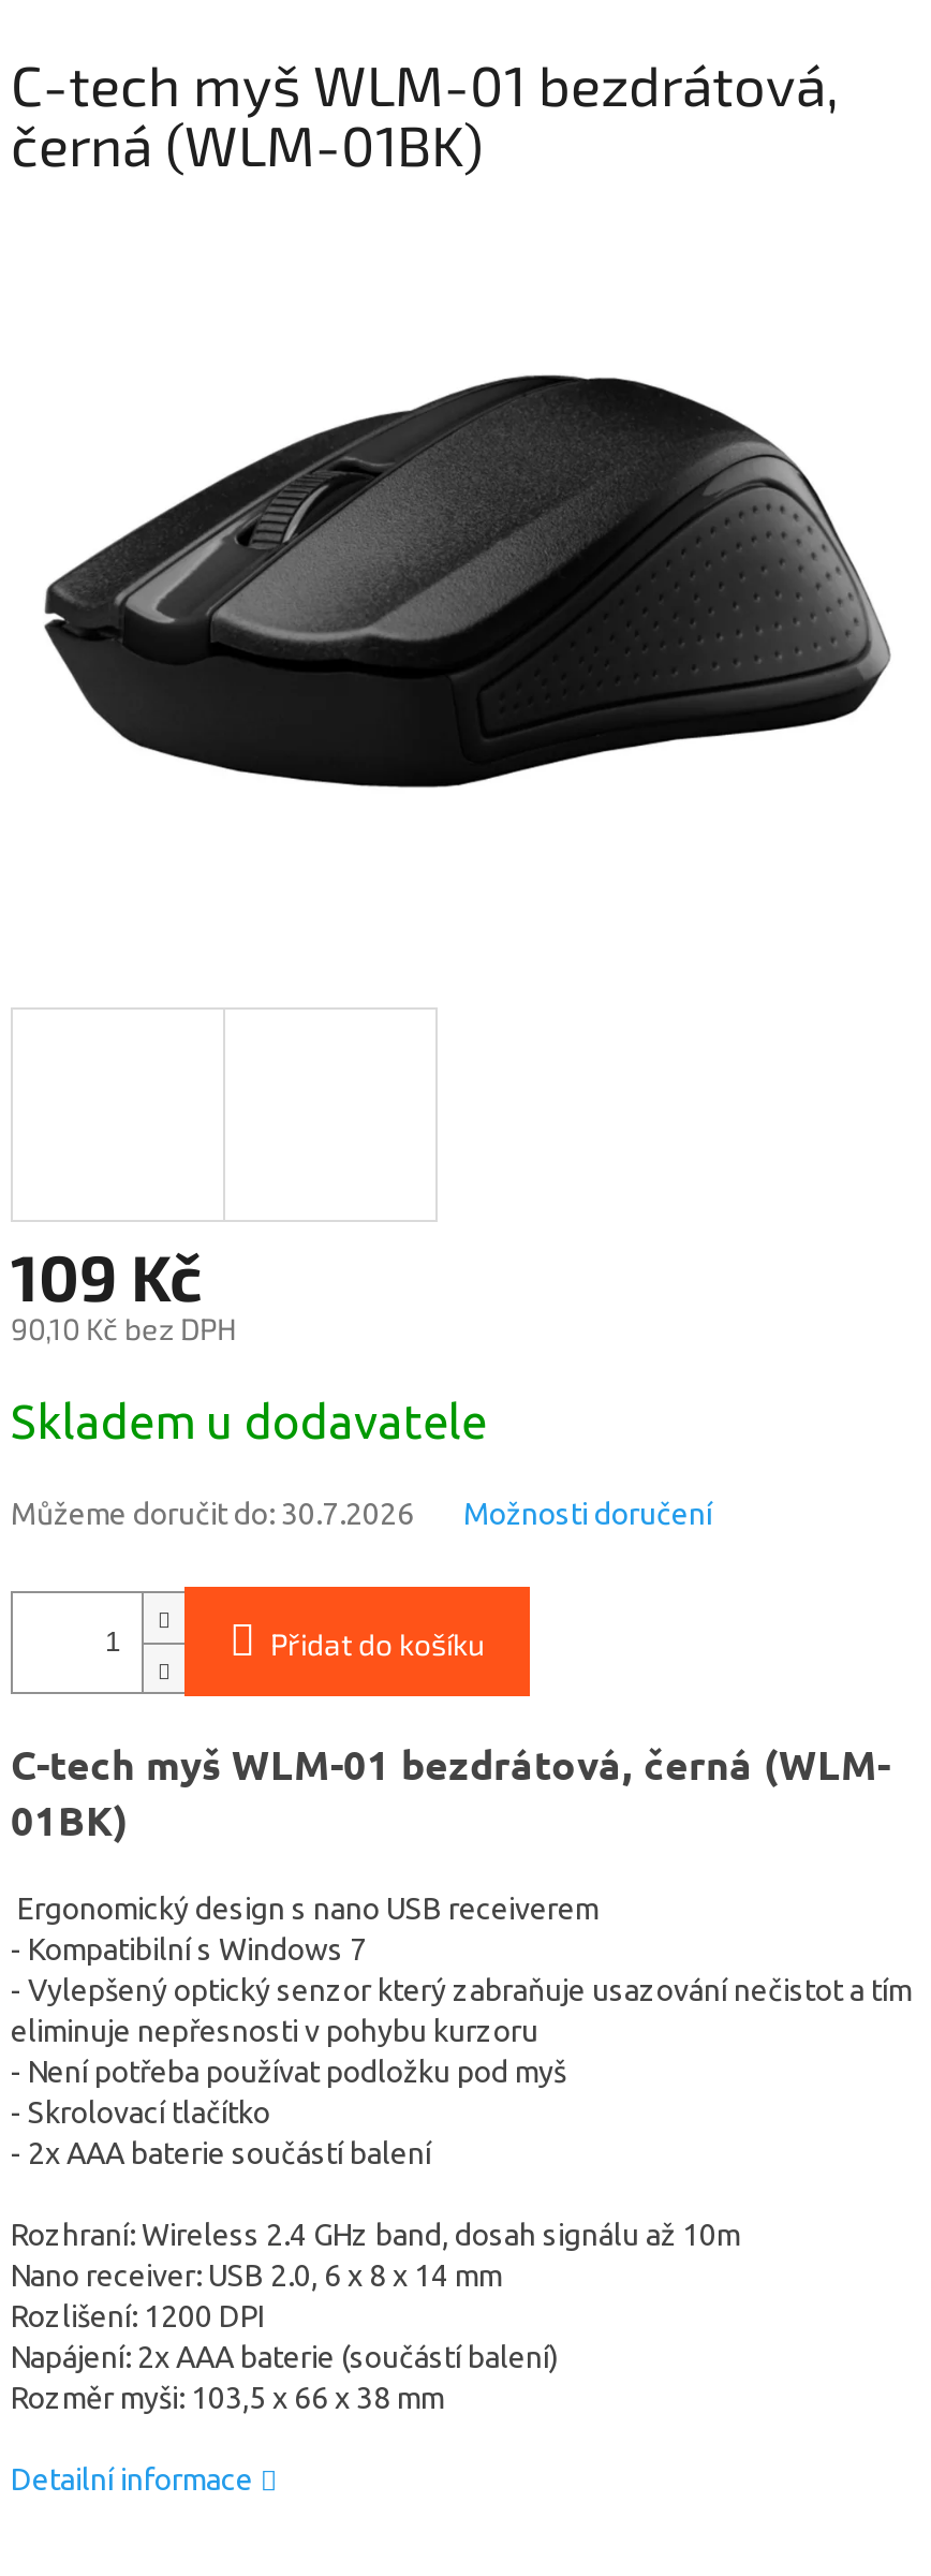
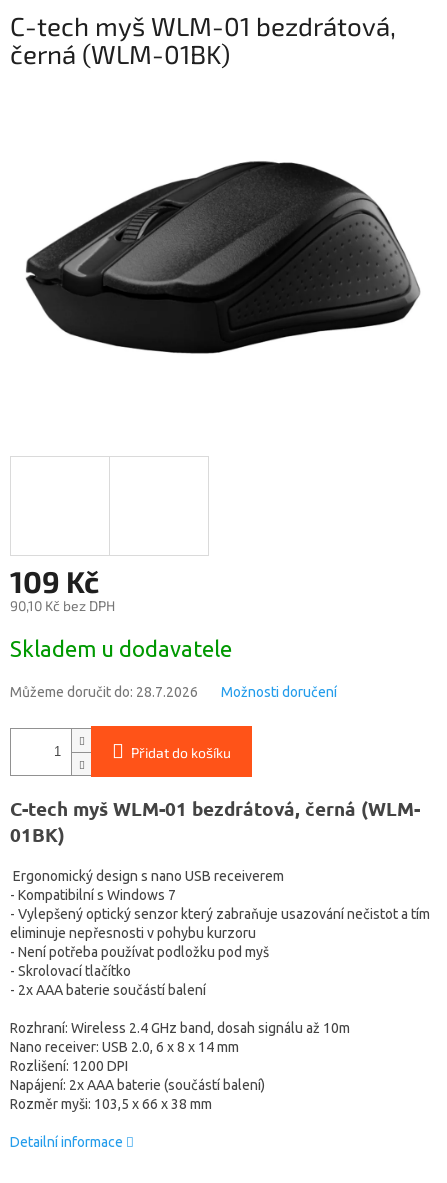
[11,1498,414,1532] Můžeme doručit do: 30.7.2026 -> [10,684,198,700] Můžeme doručit do: 28.7.2026

